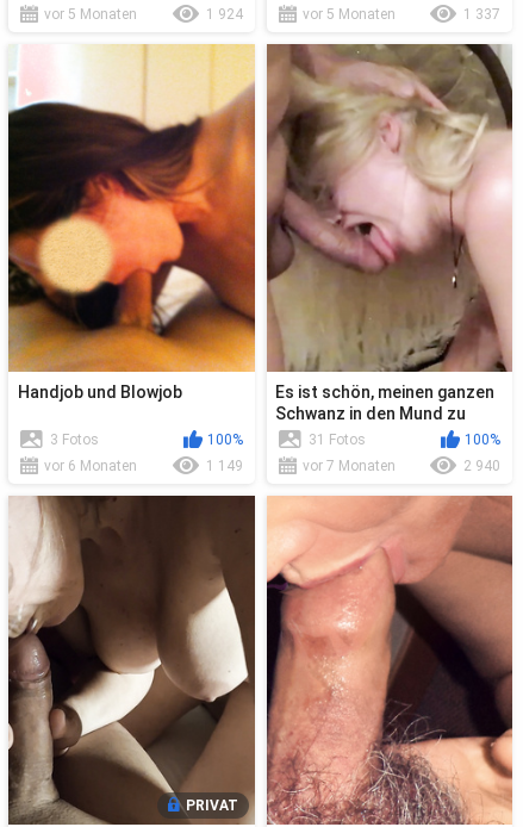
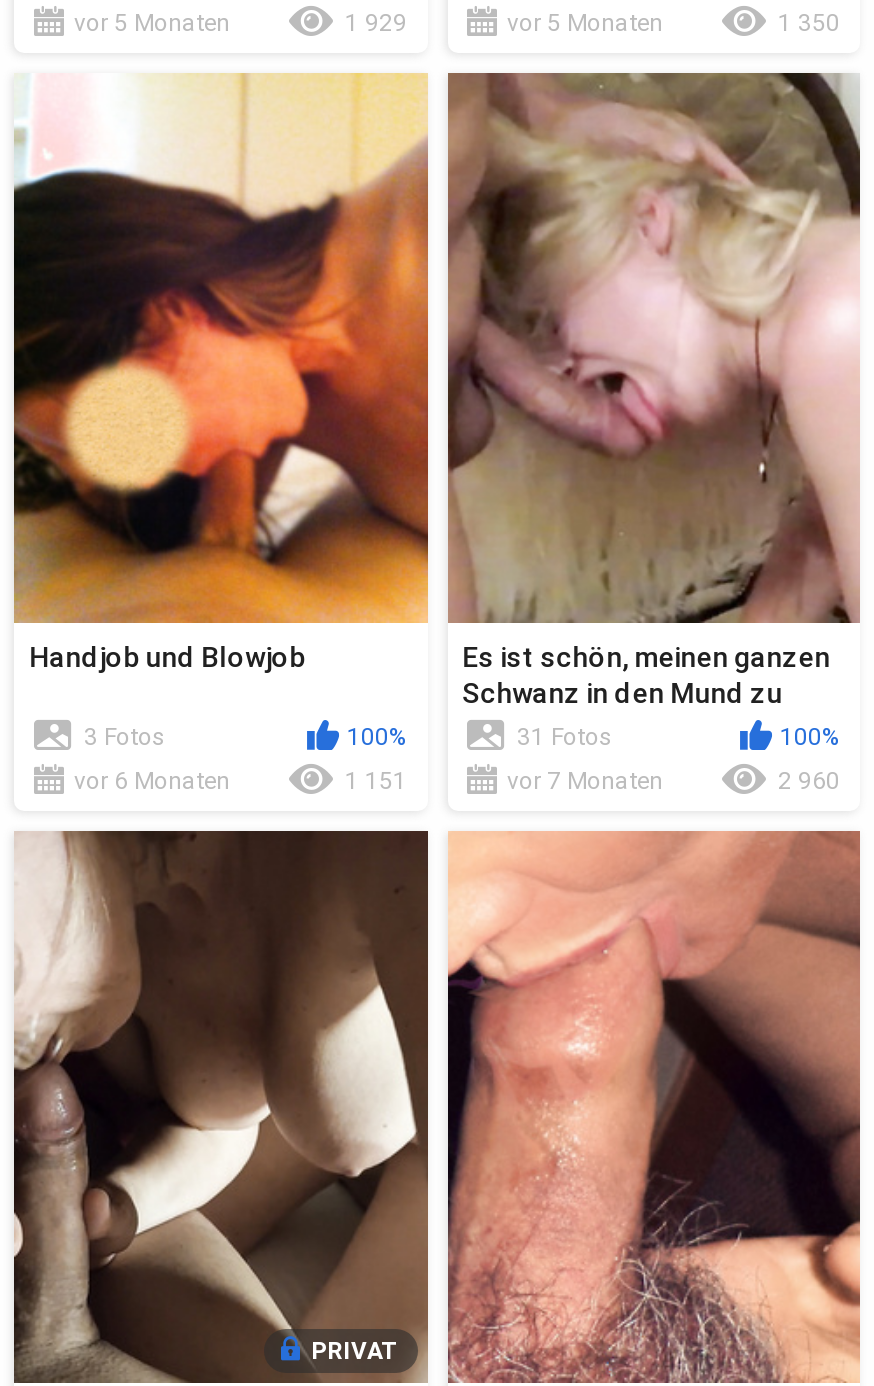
[206,6,242,22] 1 924 -> [345,9,407,37] 1 929
[463,6,500,22] 1 337 -> [778,9,840,37] 1 350
[206,458,242,475] 1 149 -> [345,768,407,796] 1 151
[463,458,500,475] 2 940 -> [778,768,840,796] 2 960

